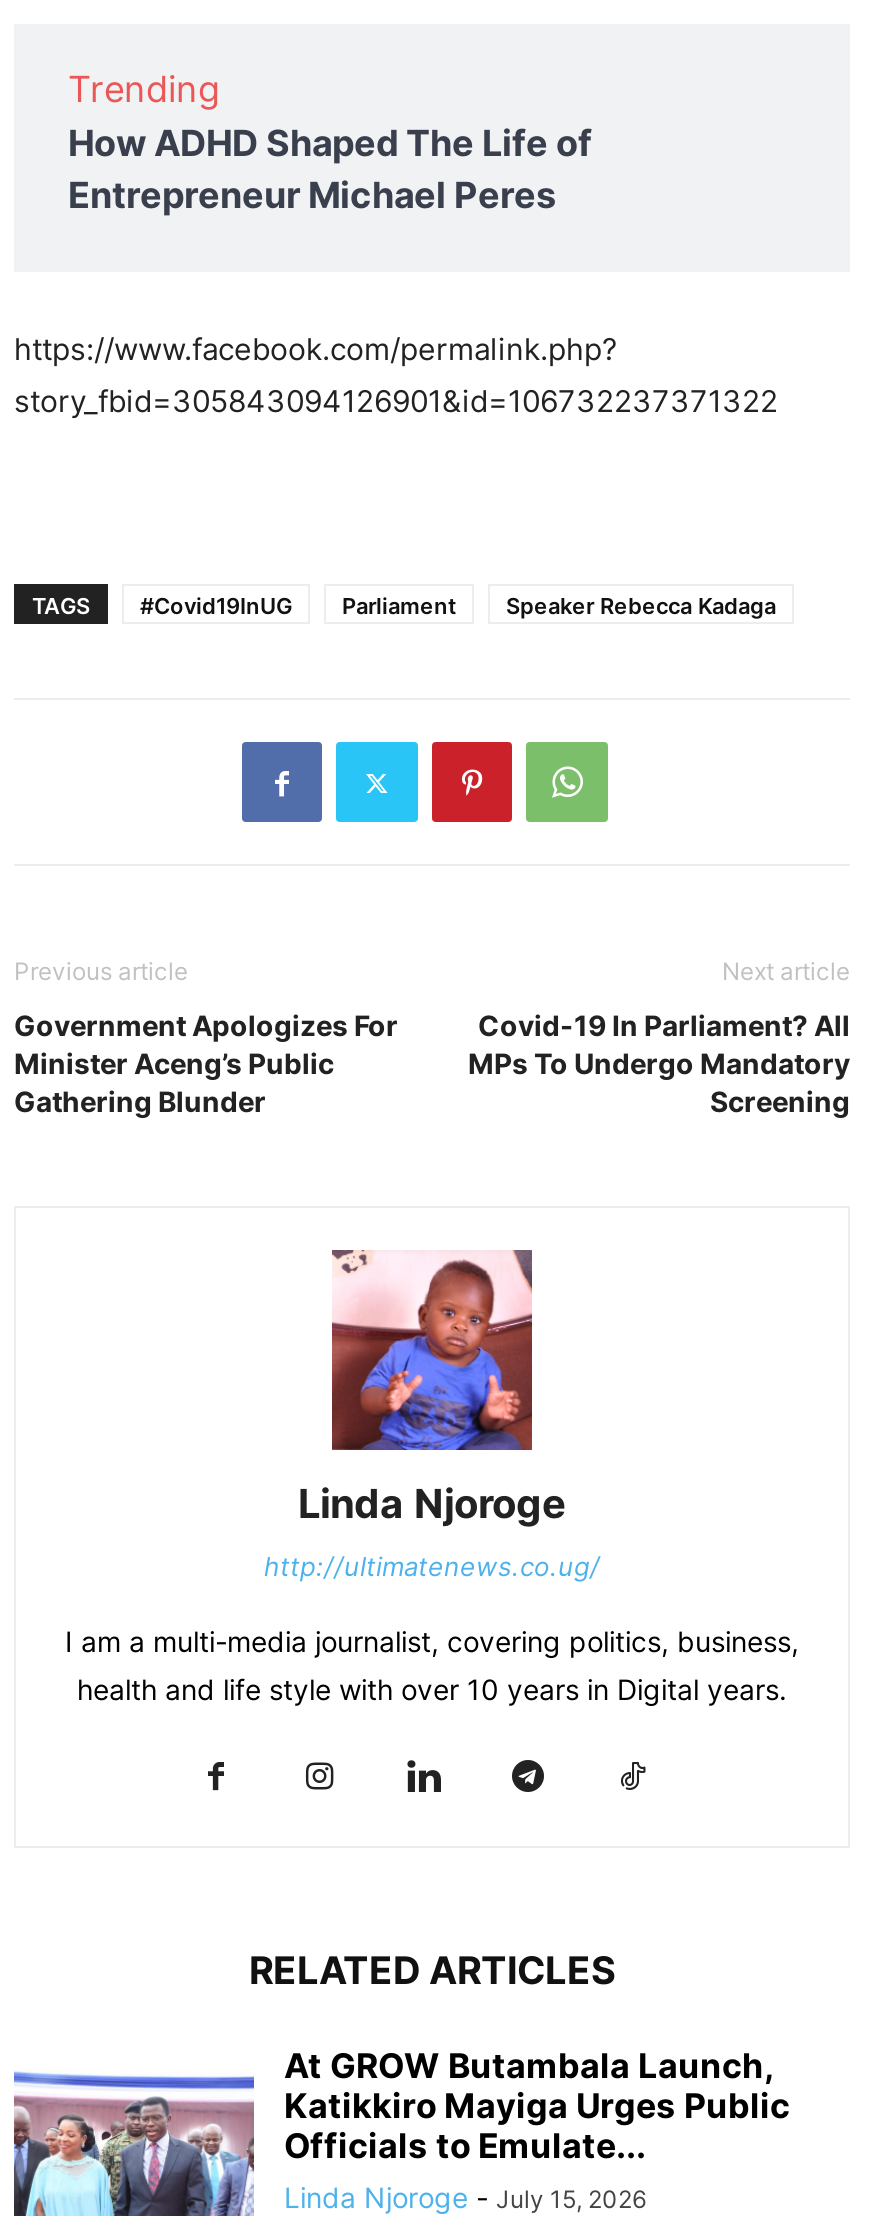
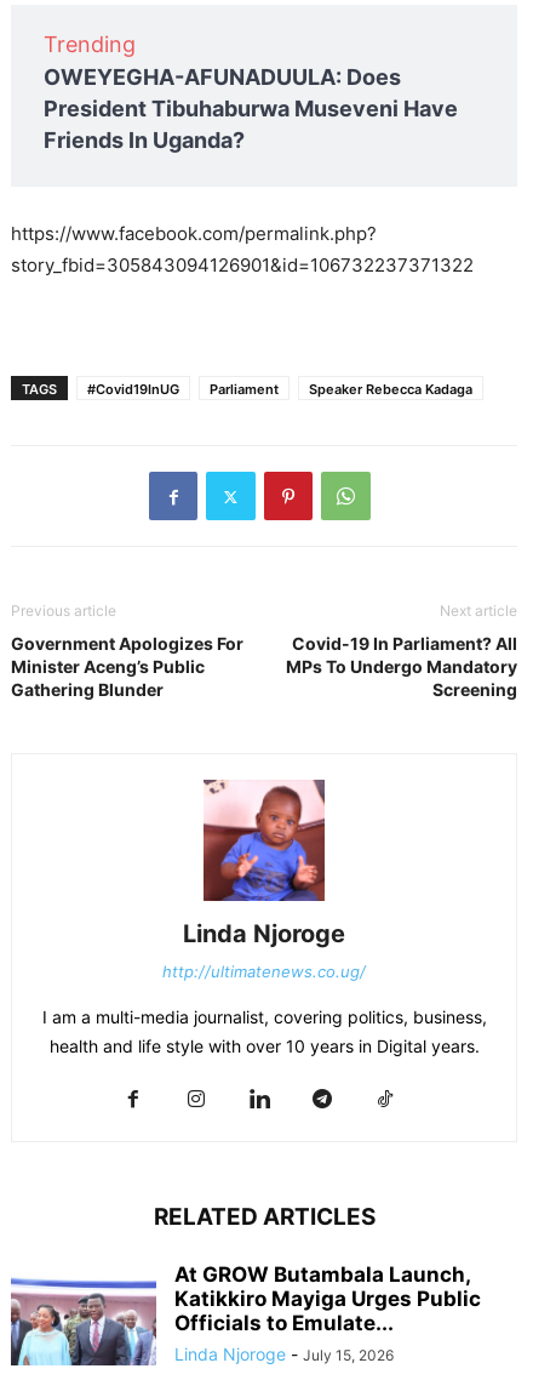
[68,123,592,217] How ADHD Shaped The Life of | Entrepreneur Michael Peres -> [44,65,458,153] OWEYEGHA-AFUNADUULA: Does | President Tibuhaburwa Museveni Have | Friends In Uganda?

